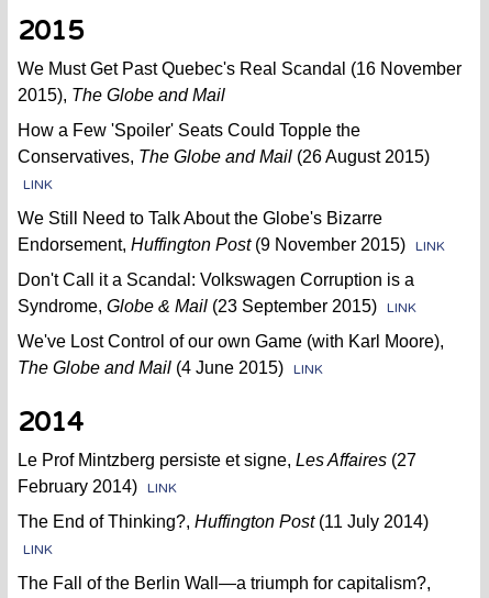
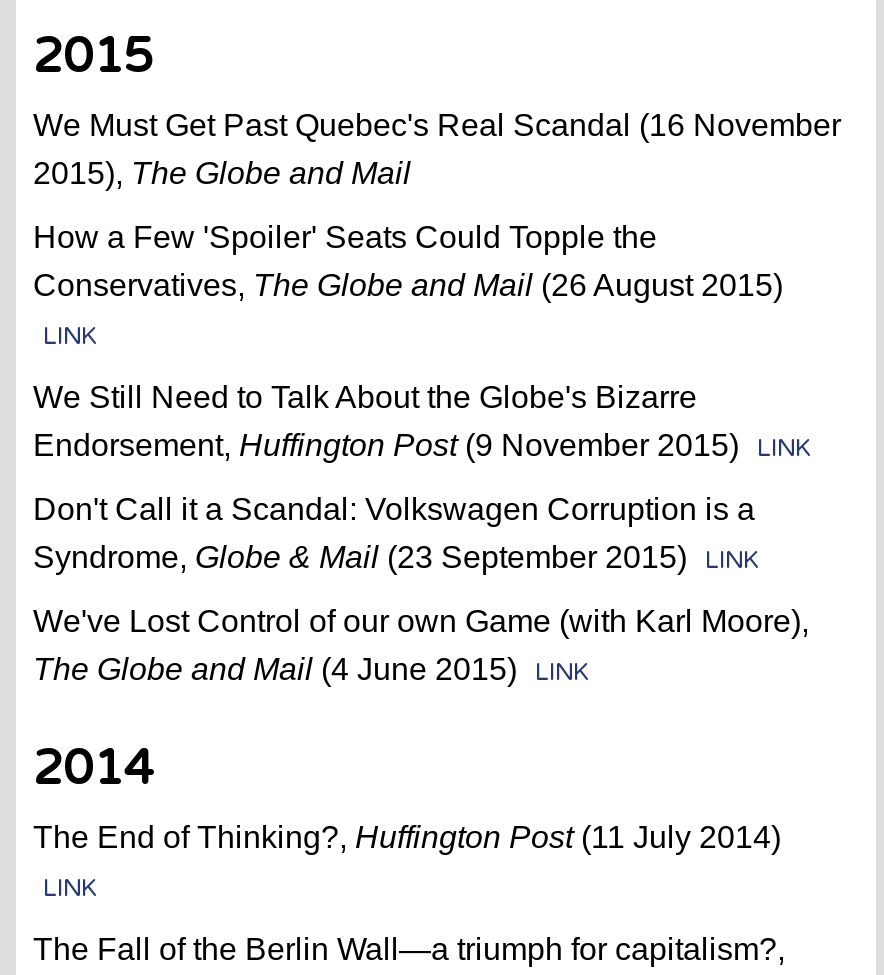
[17,451,416,496] Le Prof Mintzberg persiste et signe, Les Affaires (27 | February 2014) | LINK -> none

